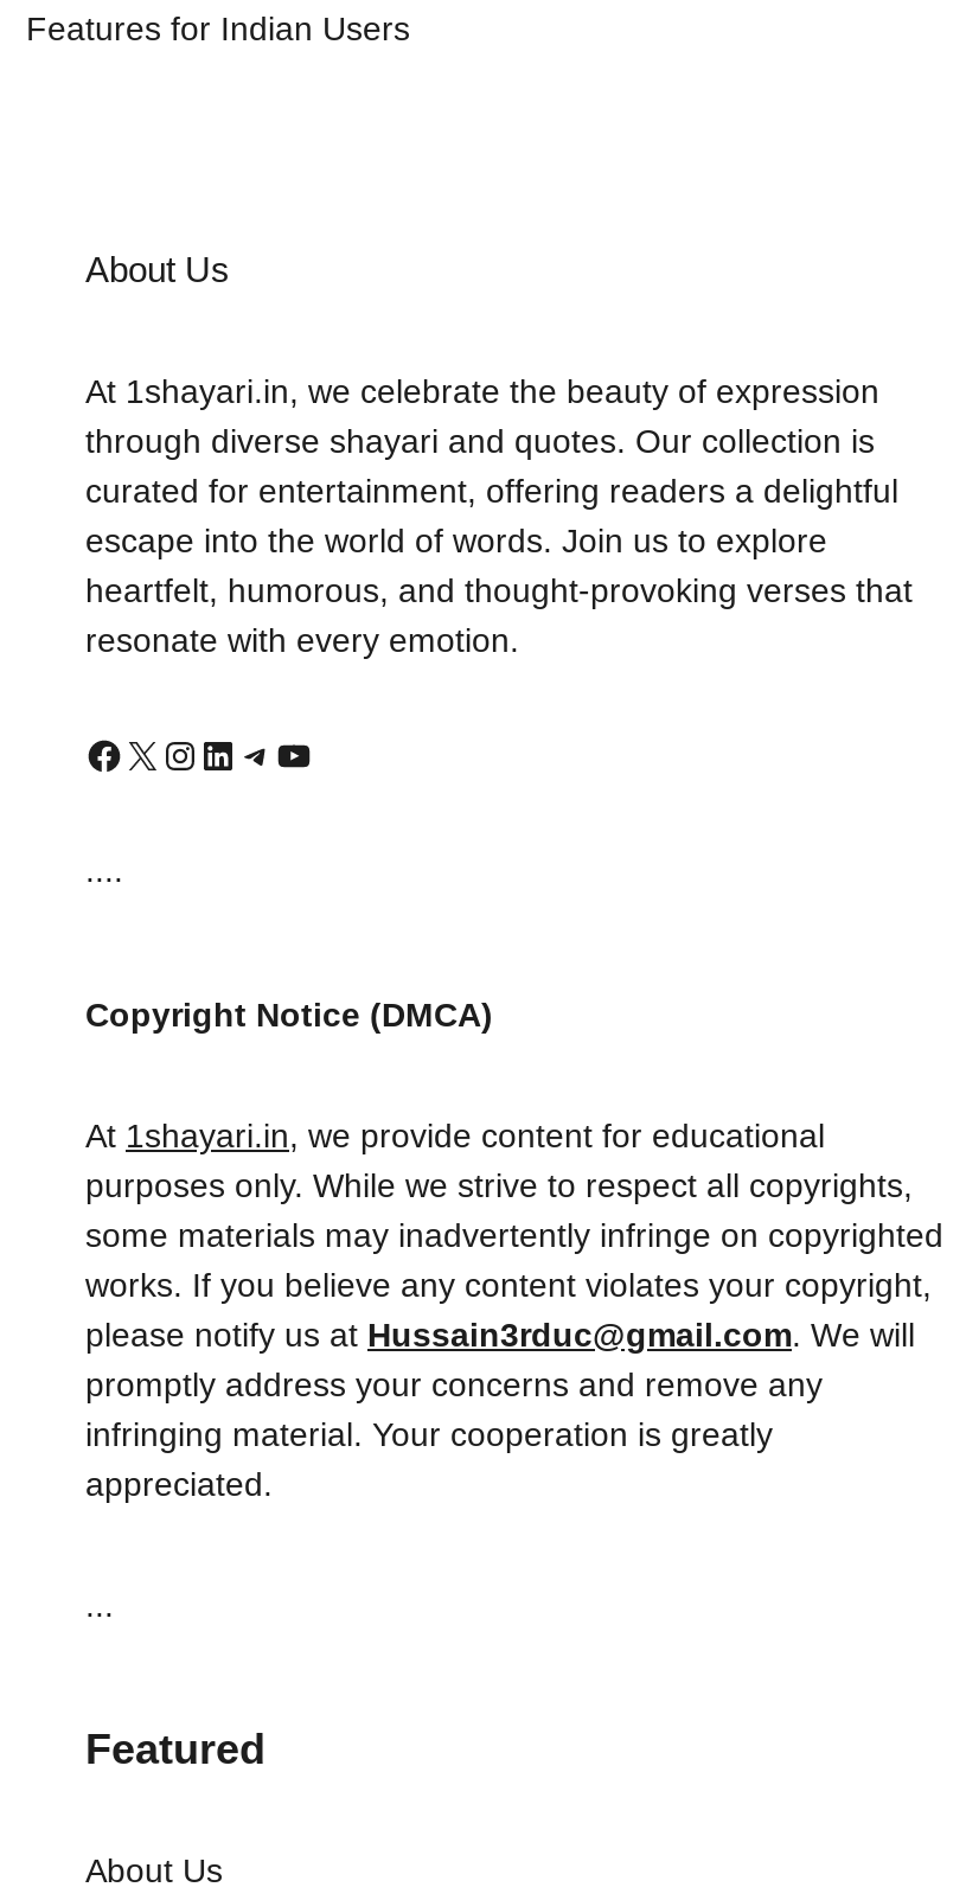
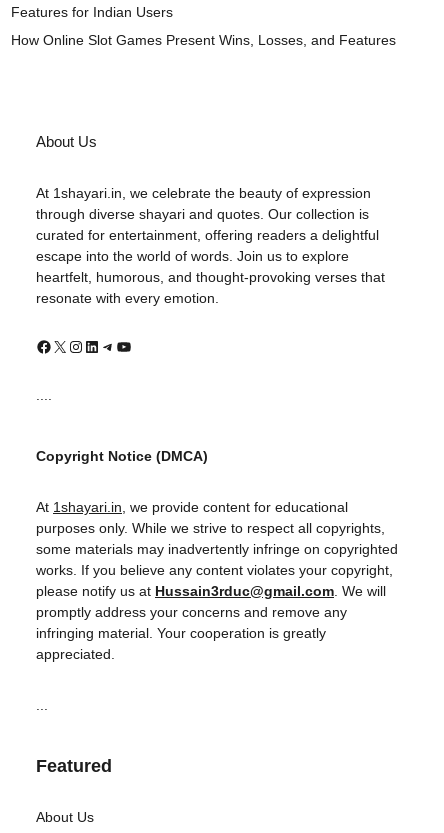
none -> [11,32,396,48] How Online Slot Games Present Wins, Losses, and Features

